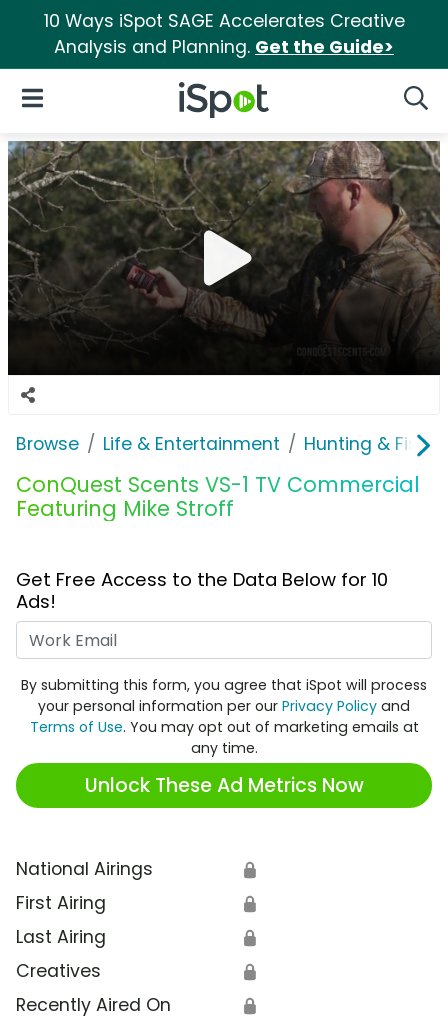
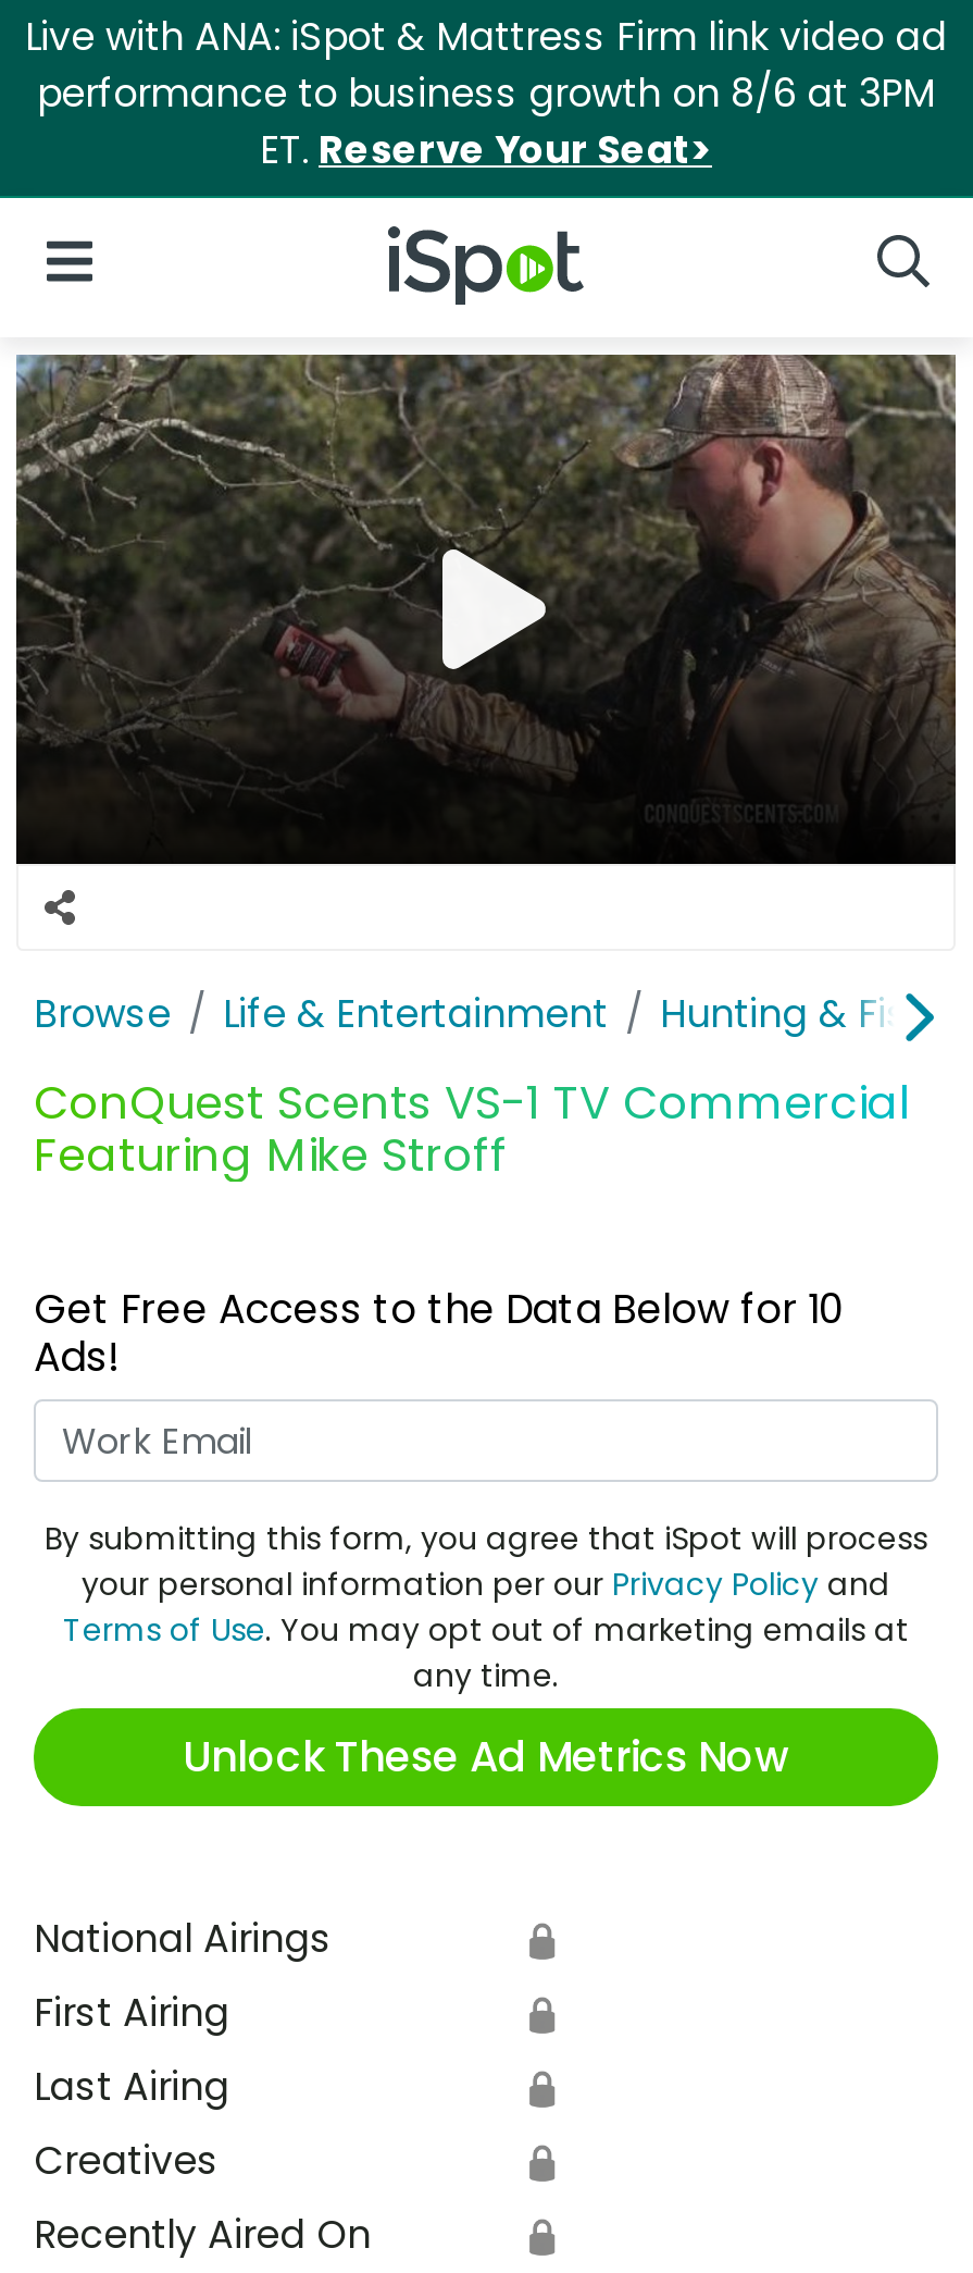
[43,9,404,59] 10 Ways iSpot SAGE Accelerates Creative | Analysis and Planning. Get the Guide> -> [25,11,947,176] Live with ANA: iSpot & Mattress Firm link video ad | performance to business growth on 8/6 at 3PM | ET. Reserve Your Seat>

